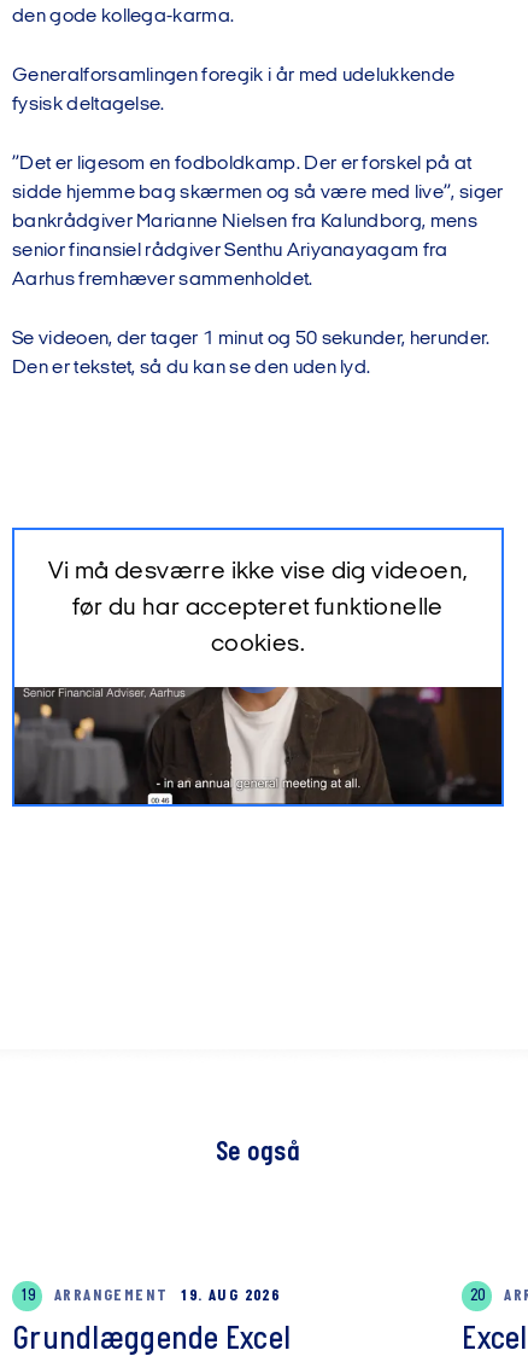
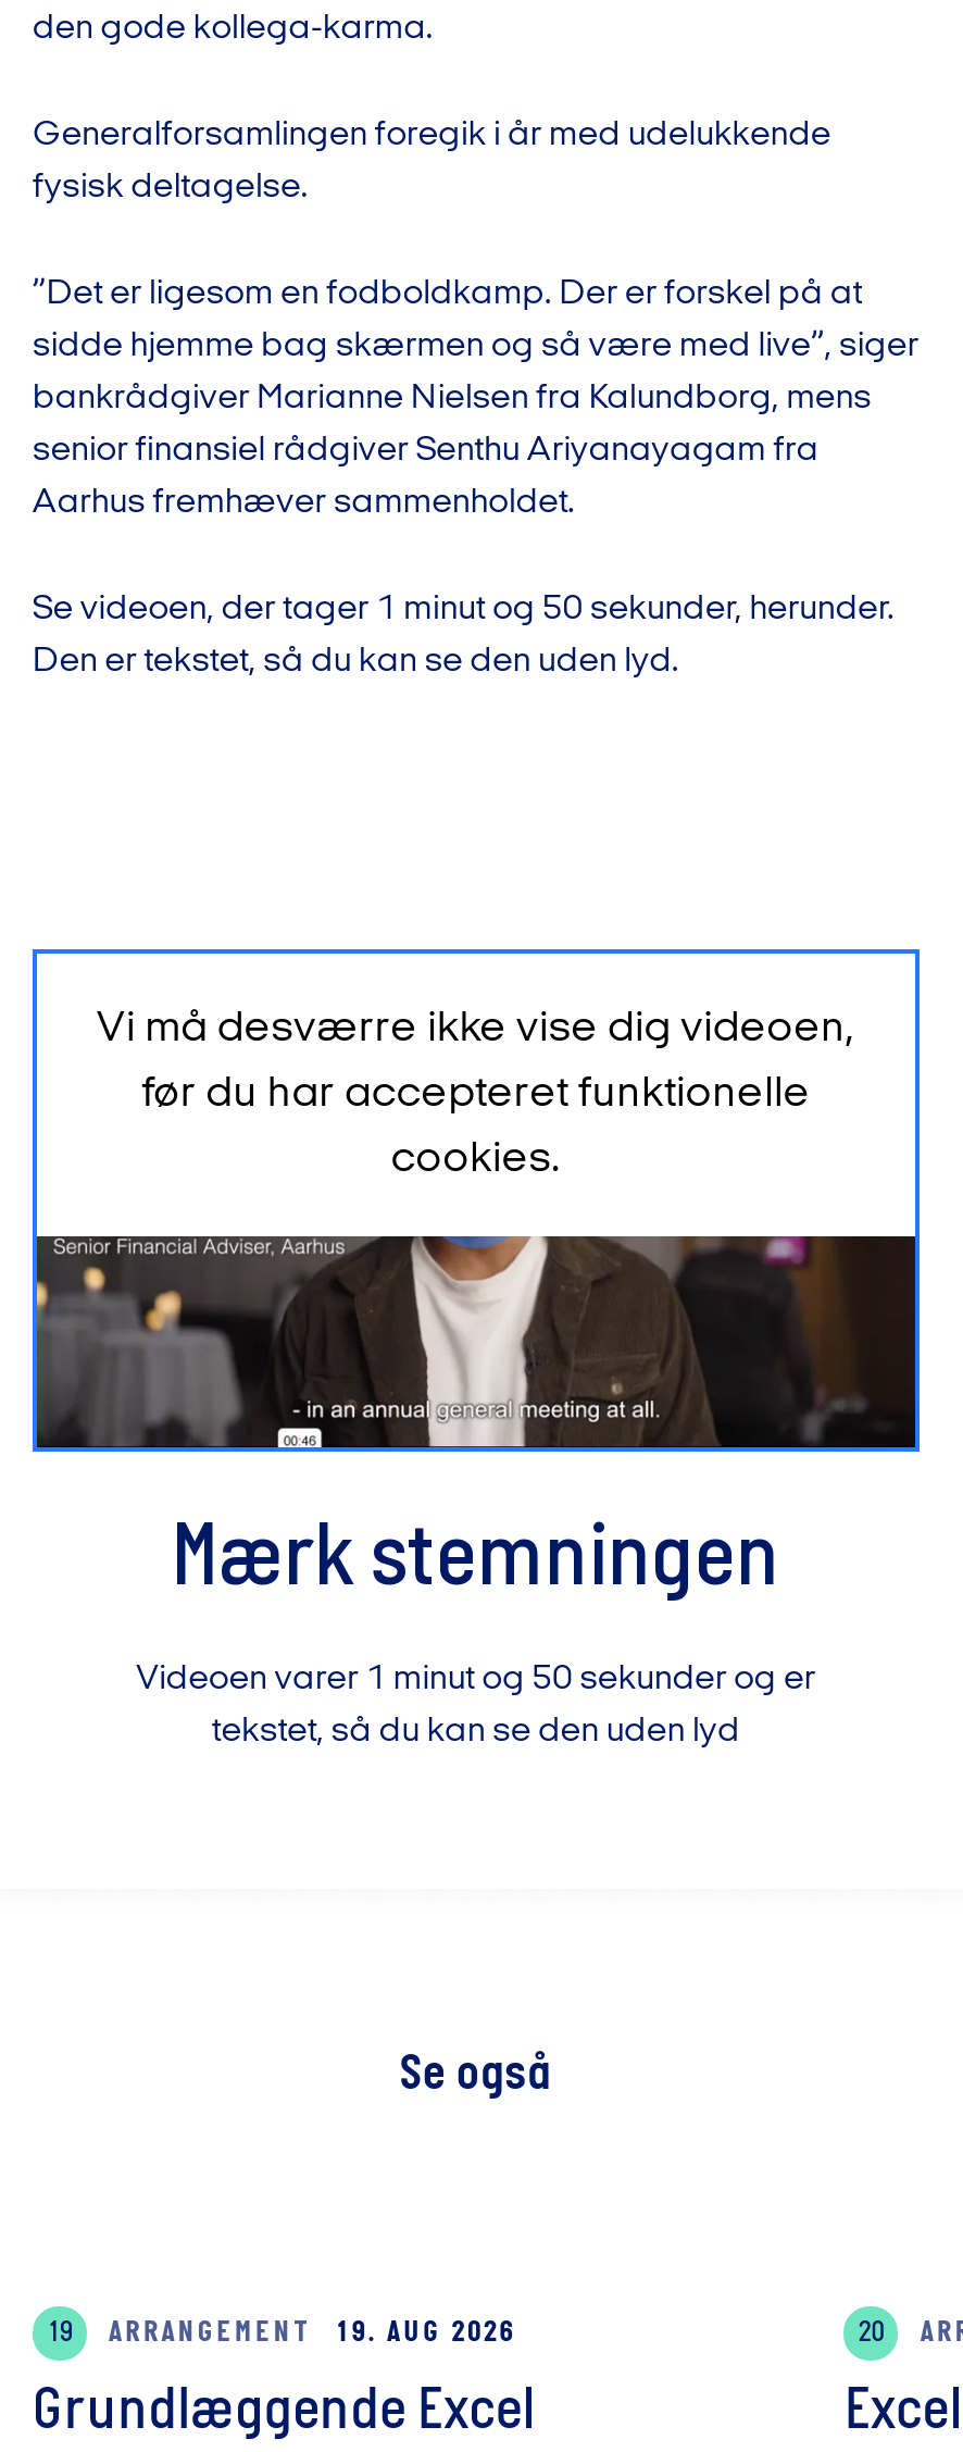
none -> [137,1515,816,1750] Mærk stemningen | Videoen varer 1 minut og 50 sekunder og er | tekstet, så du kan se den uden lyd

